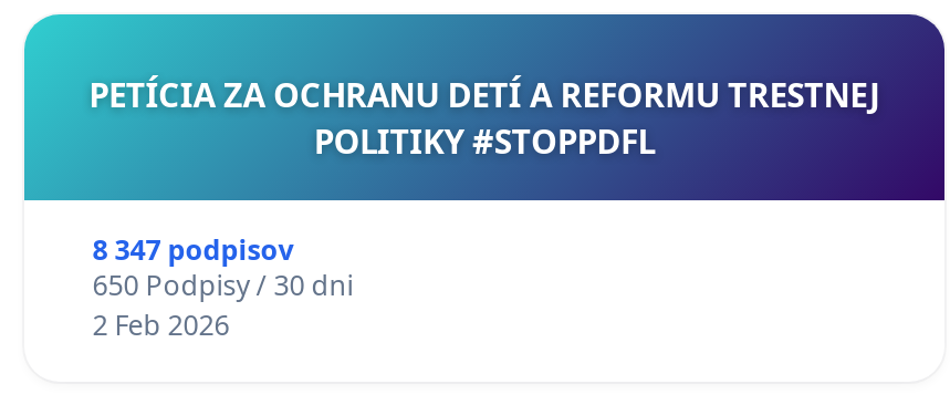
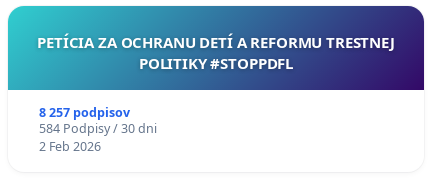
[92,232,294,269] 8 347 podpisov -> [39,104,130,121] 8 257 podpisov
[92,267,353,305] 650 Podpisy / 30 dni -> [39,120,157,137] 584 Podpisy / 30 dni

